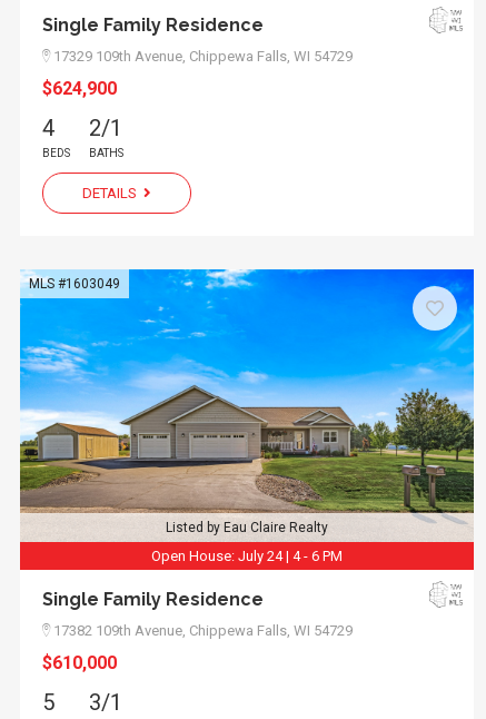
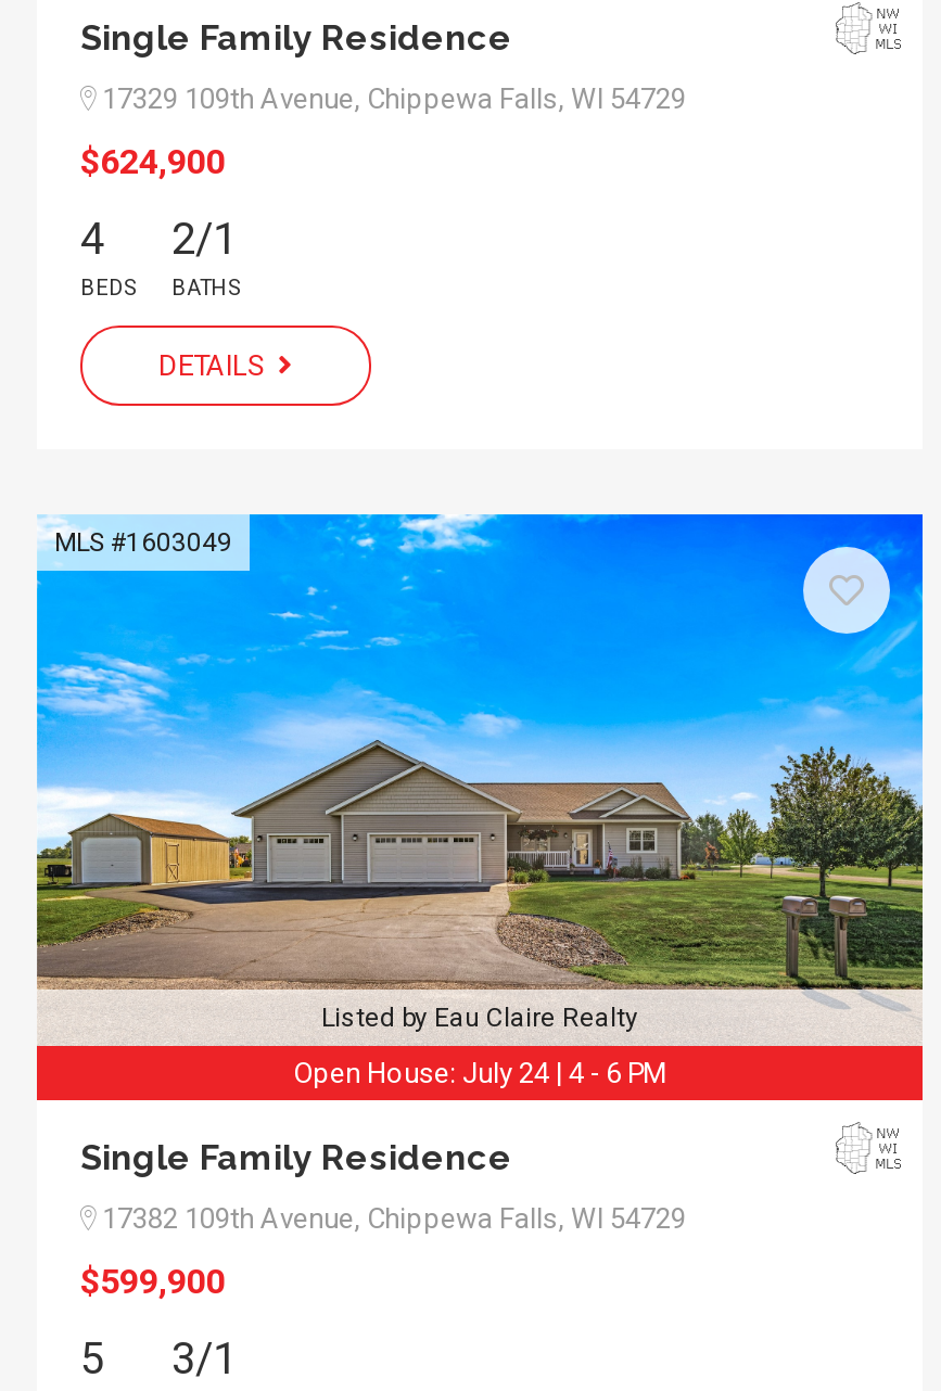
[42,652,117,673] $610,000 -> [80,1260,226,1301] $599,900

